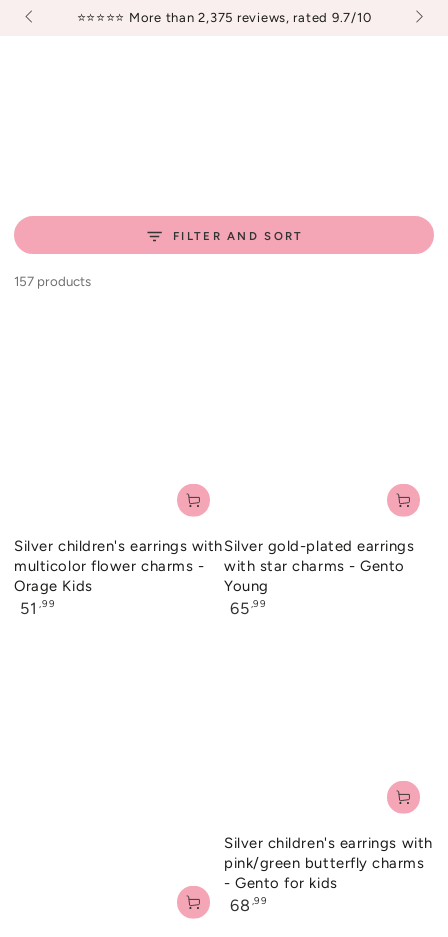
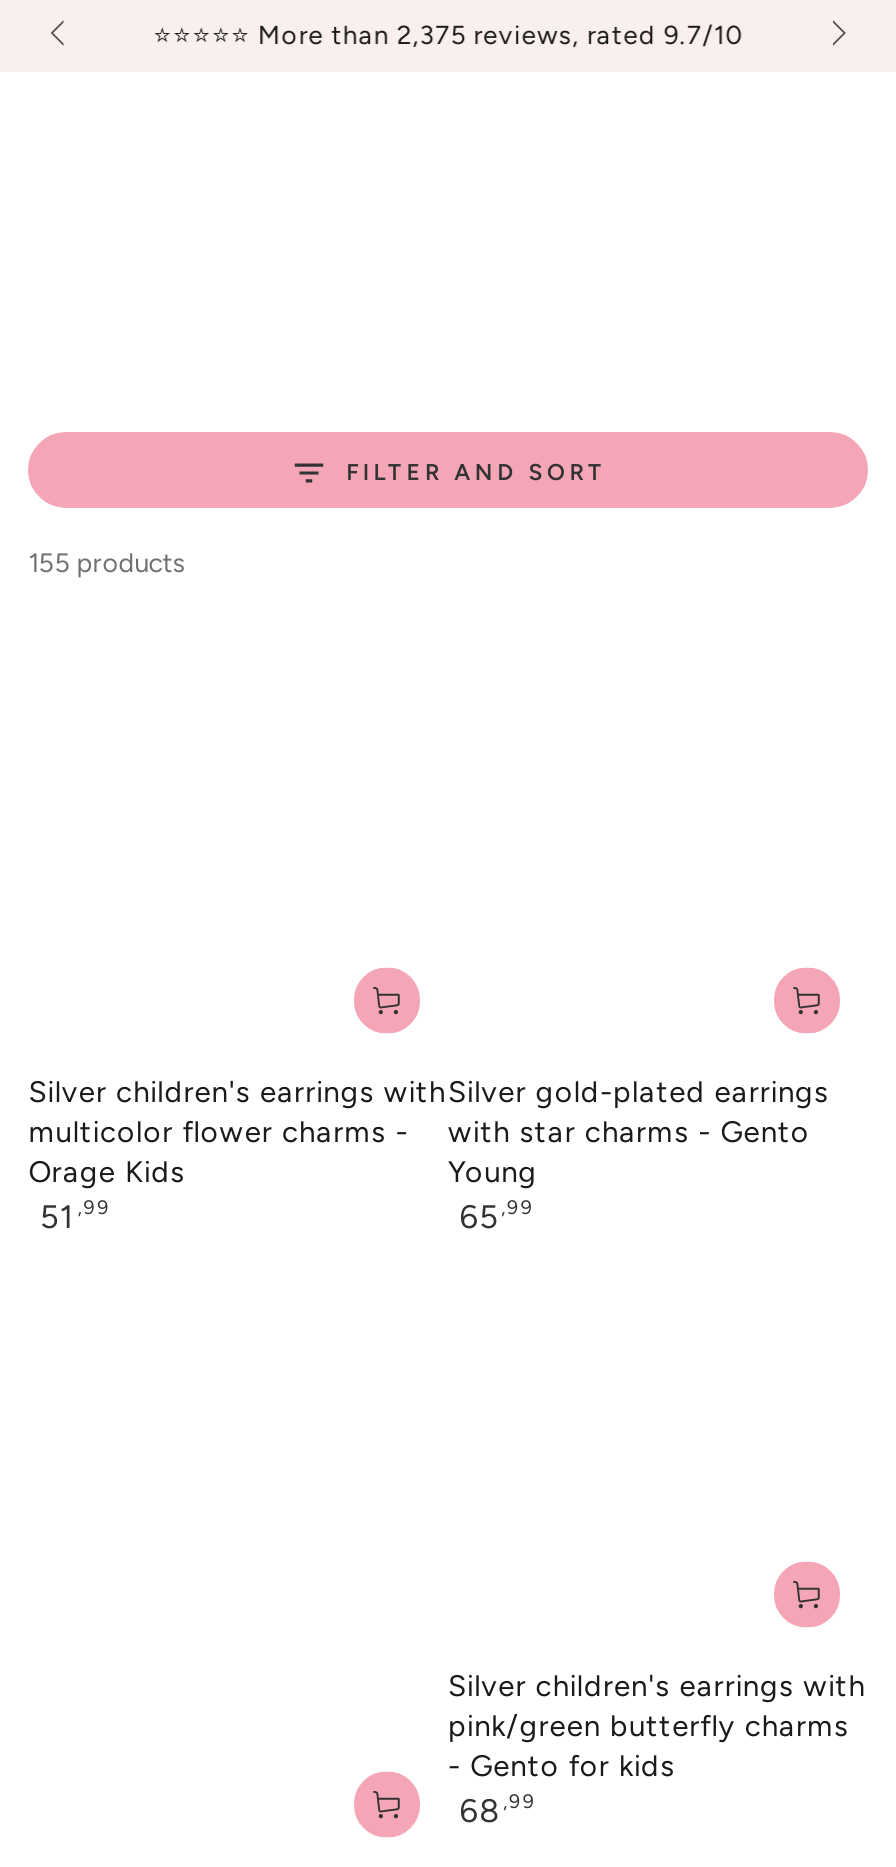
[14,272,91,288] 157 products -> [28,545,184,577] 155 products

